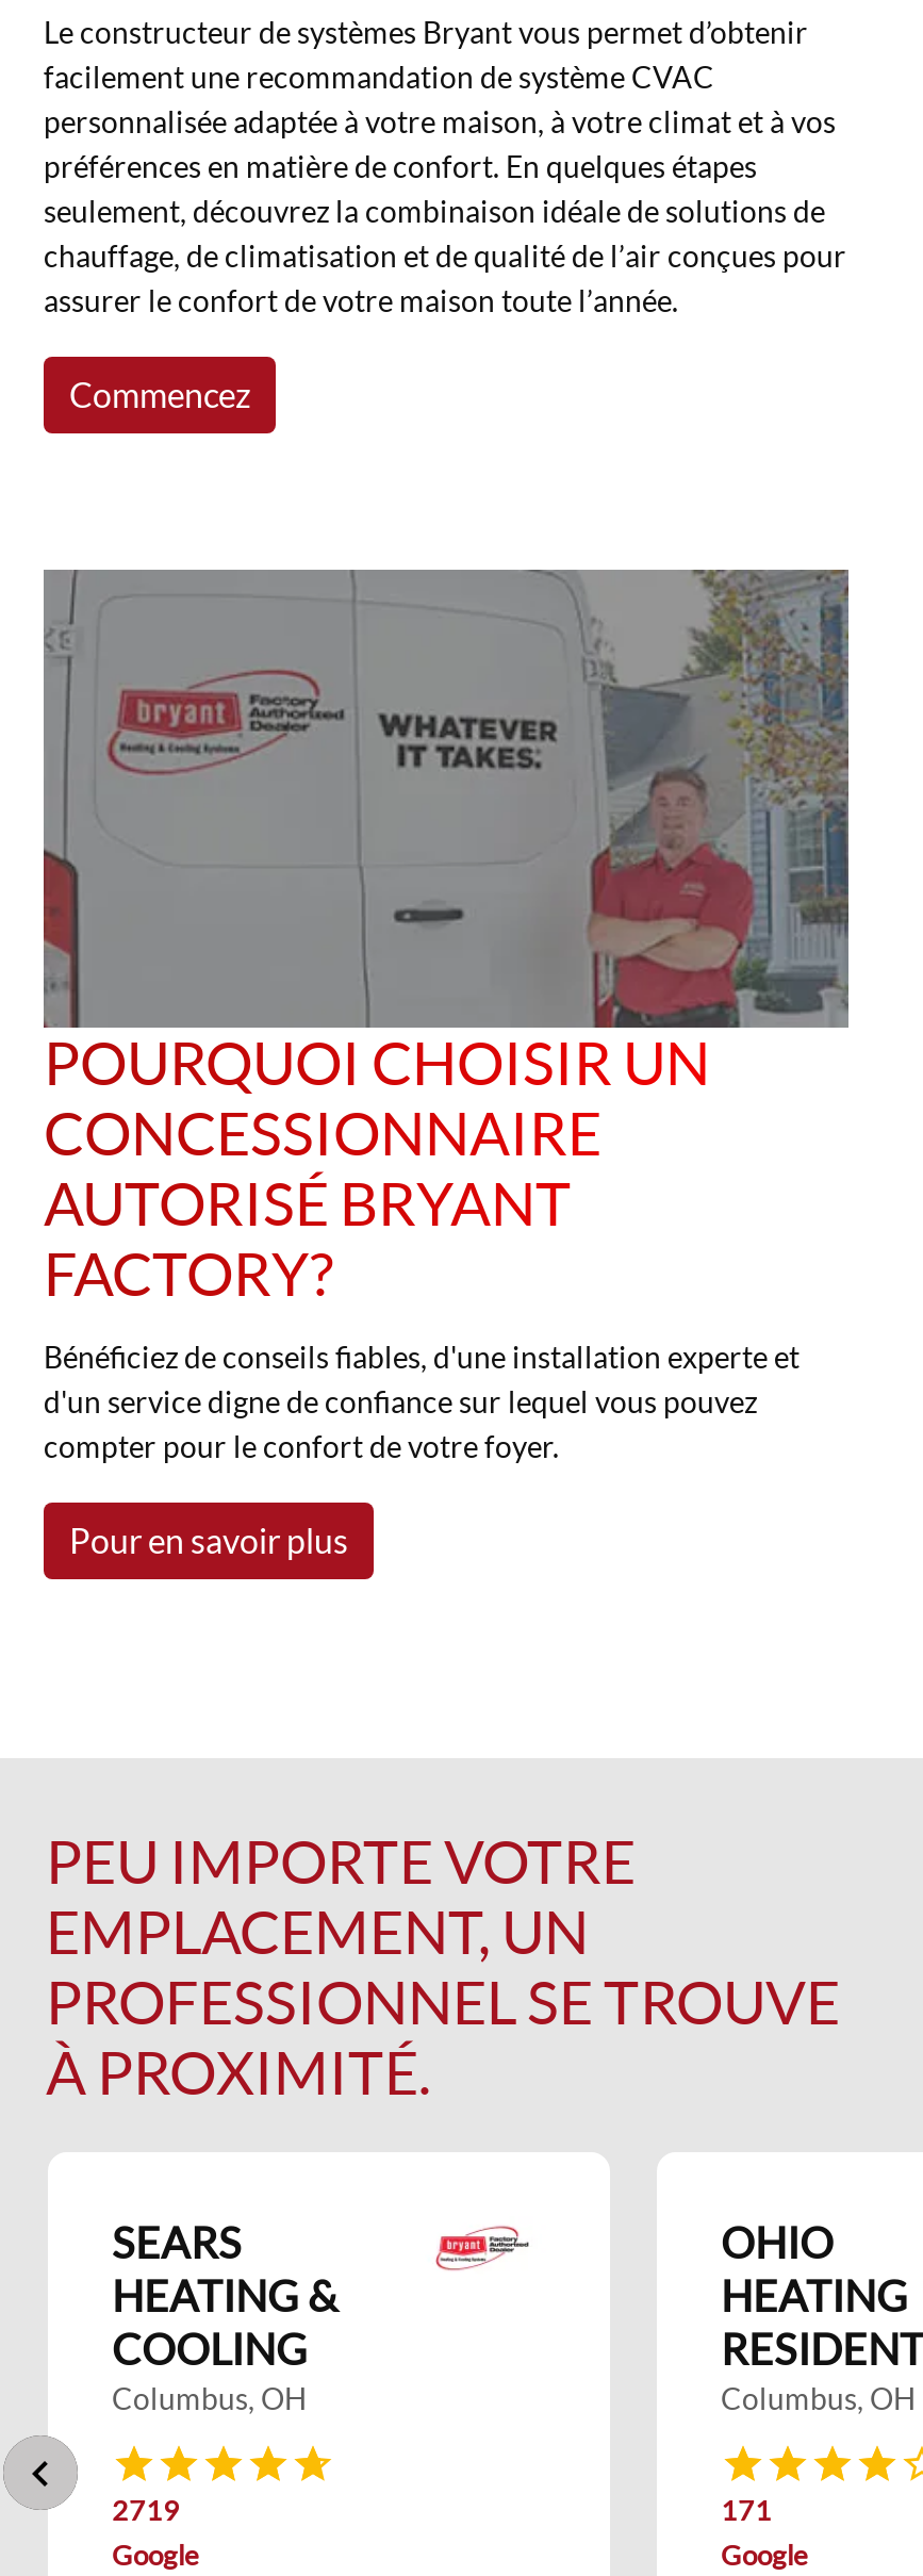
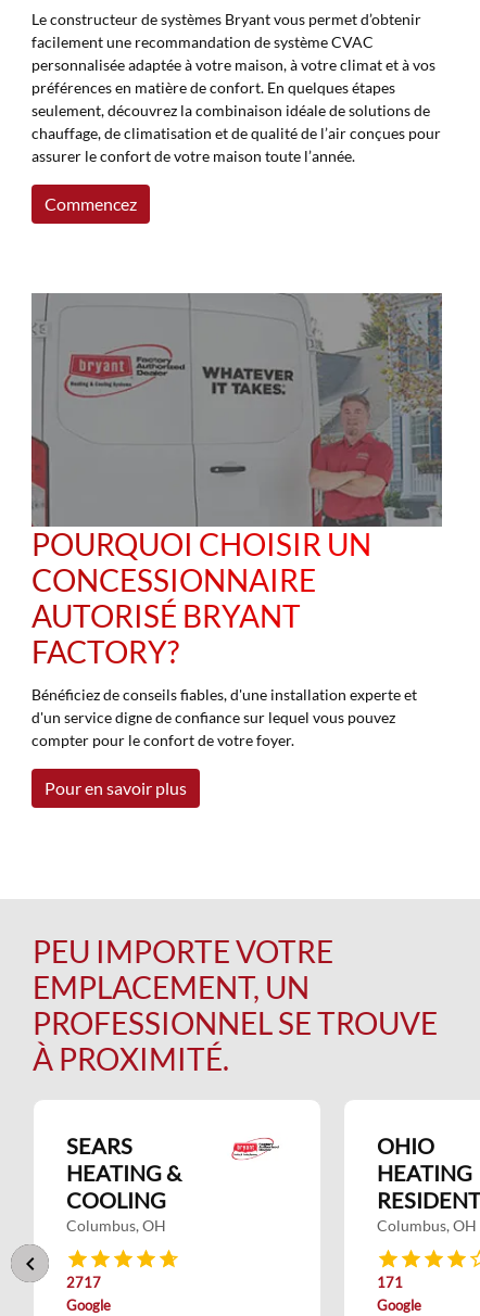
[112,2492,180,2526] 2719 -> [66,1273,101,1290] 2717

